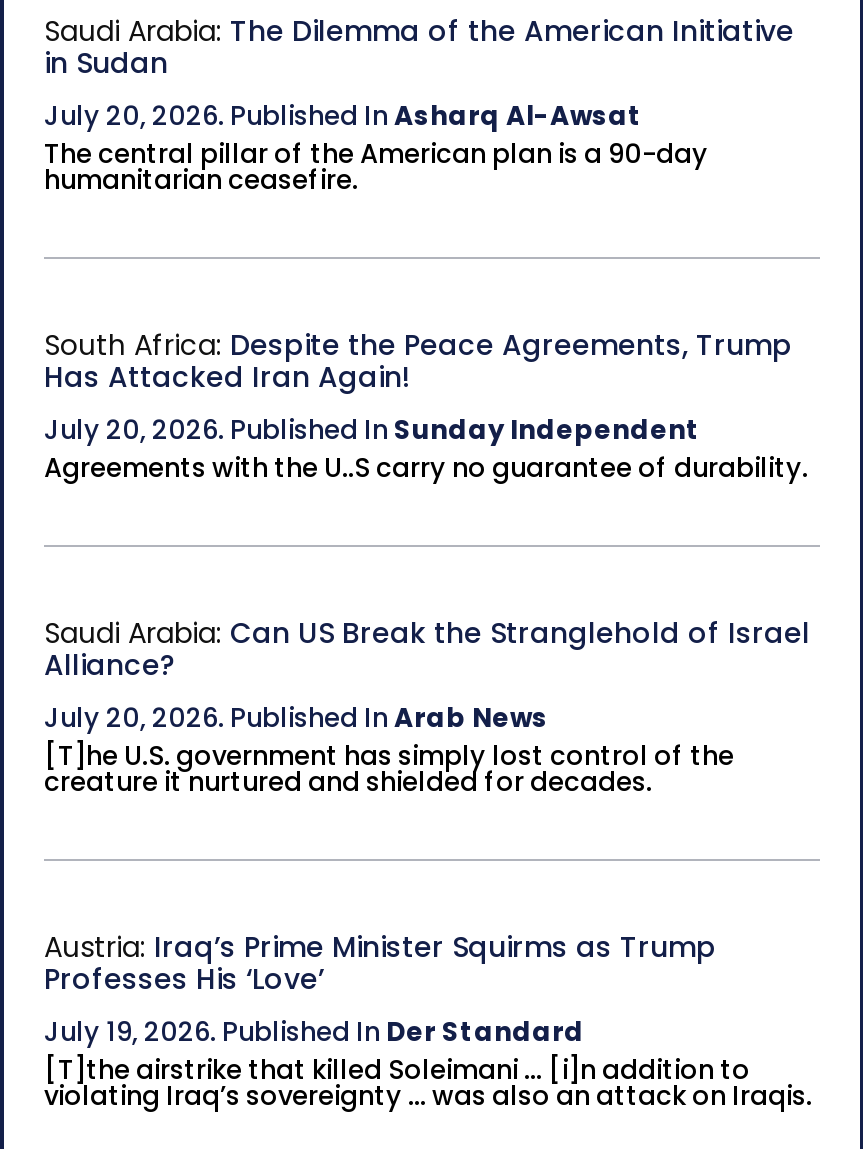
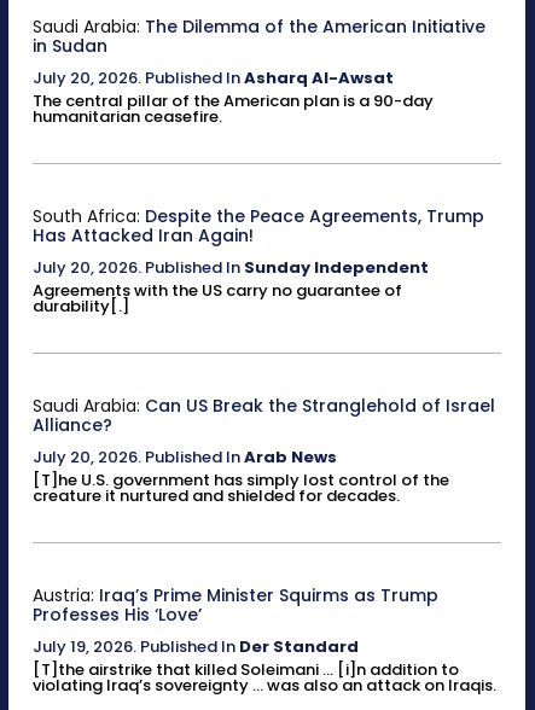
[44,449,808,487] Agreements with the U..S carry no guarantee of durability. -> [33,279,402,318] Agreements with the US carry no guarantee of | durability[.]

